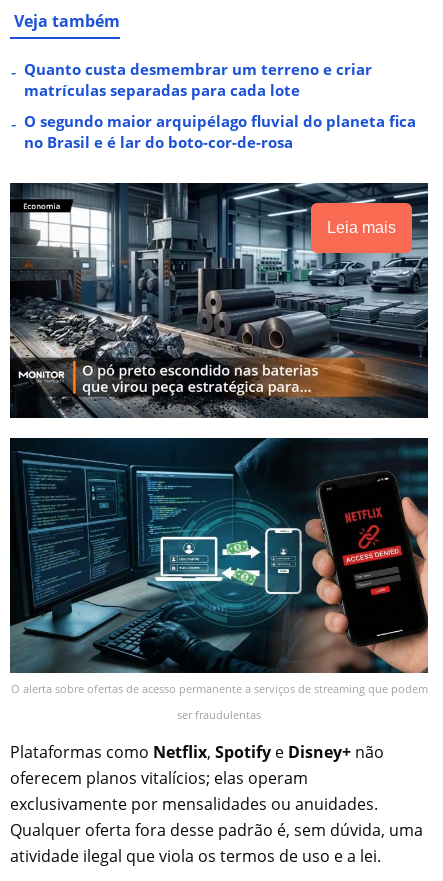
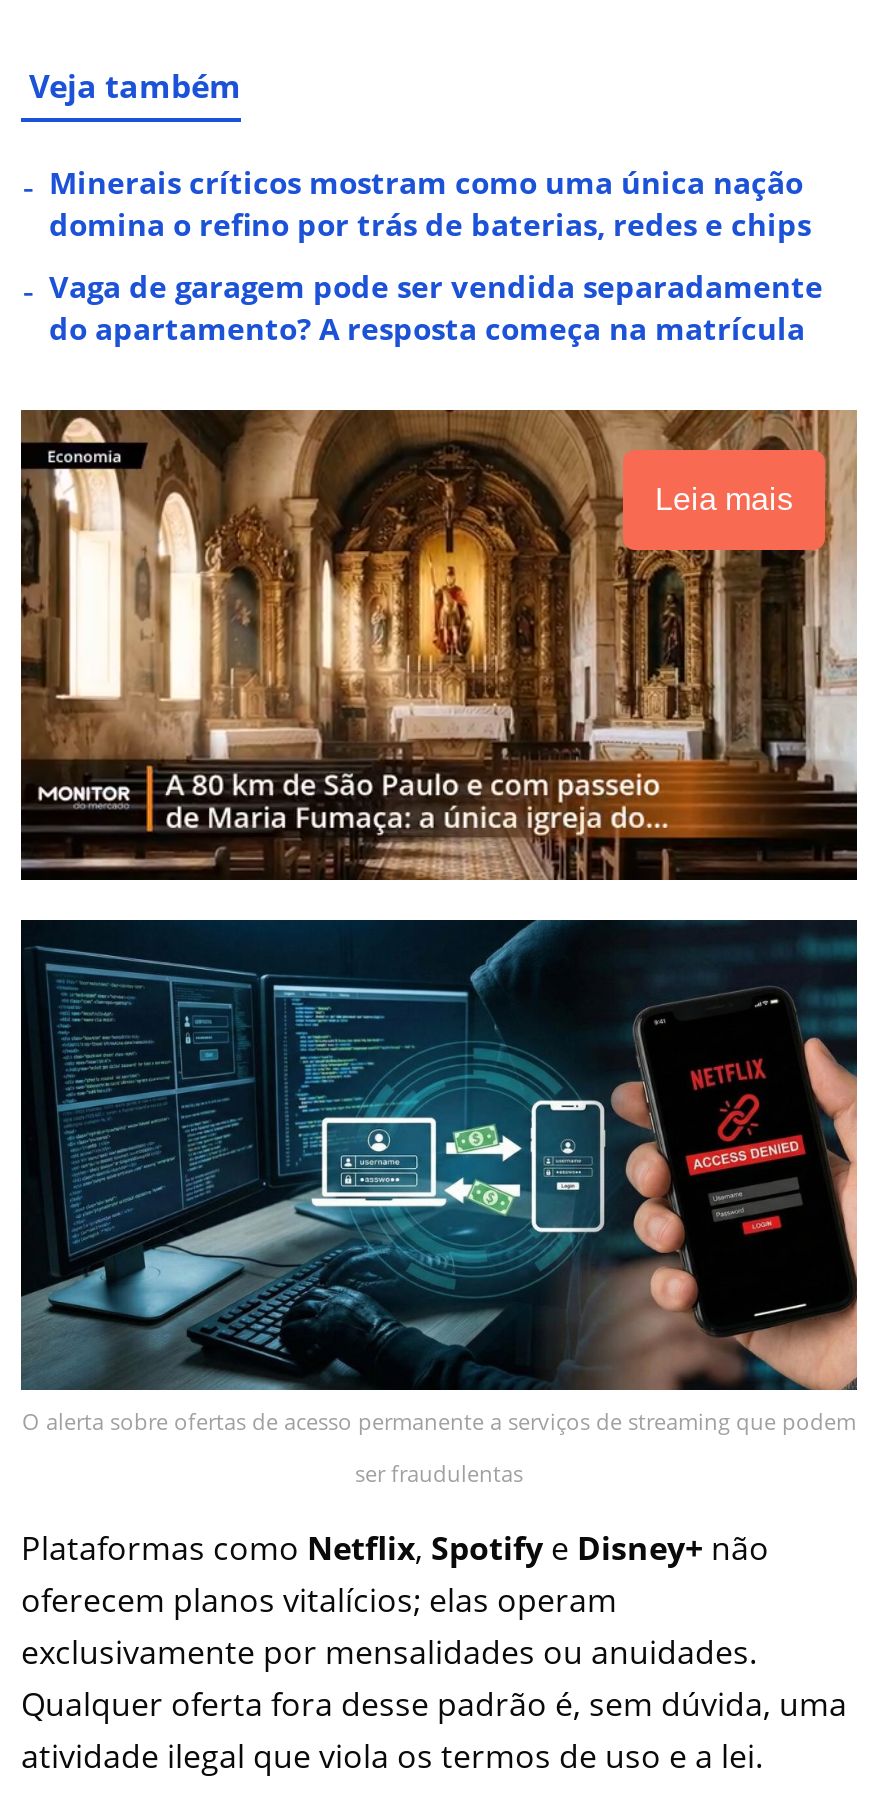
[24,59,372,100] Quanto custa desmembrar um terreno e criar | matrículas separadas para cada lote -> [49,162,811,244] Minerais críticos mostram como uma única nação | domina o refino por trás de baterias, redes e chips
[24,111,416,152] O segundo maior arquipélago fluvial do planeta fica | no Brasil e é lar do boto-cor-de-rosa -> [49,266,823,348] Vaga de garagem pode ser vendida separadamente | do apartamento? A resposta começa na matrícula
[9,182,429,419] [image] -> [19,408,859,882] [image]

